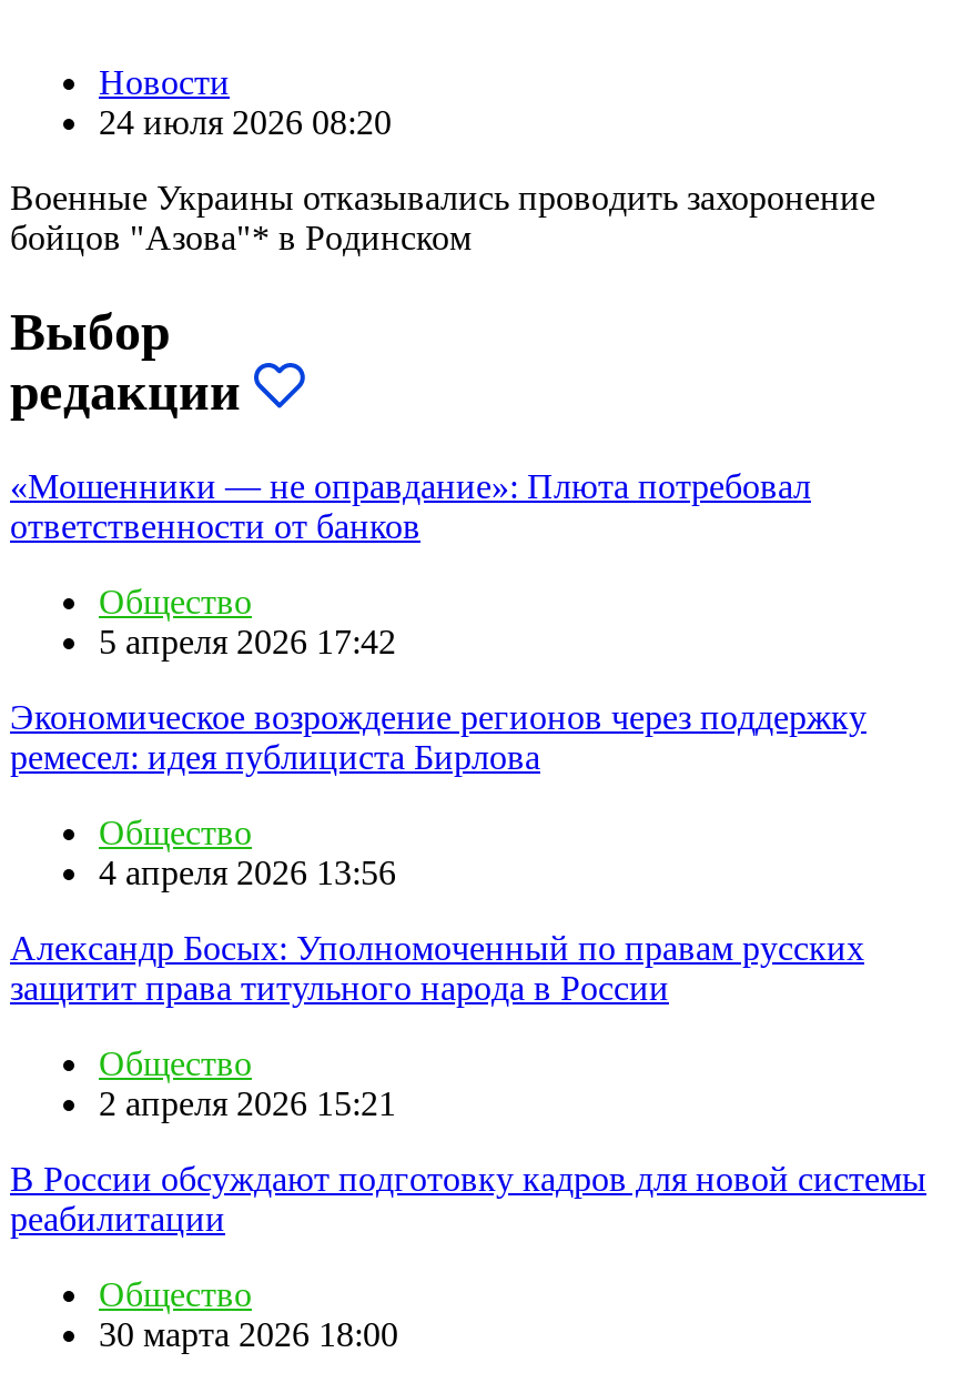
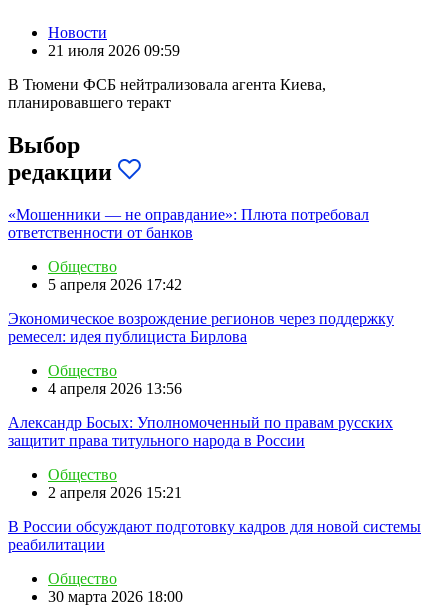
[99,103,392,141] 24 июля 2026 08:20 -> [48,42,180,59] 21 июля 2026 09:59
[10,179,875,257] Военные Украины отказывались проводить захоронение | бойцов "Азова"* в Родинском -> [8,76,326,111] В Тюмени ФСБ нейтрализовала агента Киева, | планировавшего теракт

